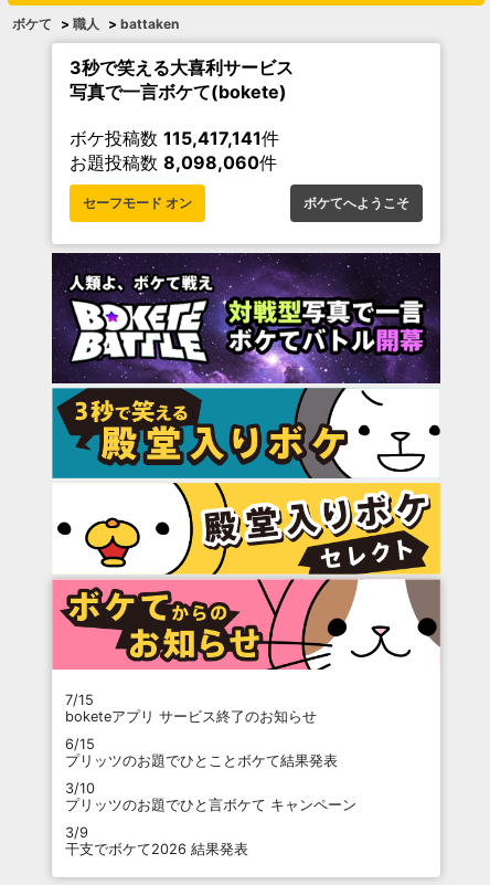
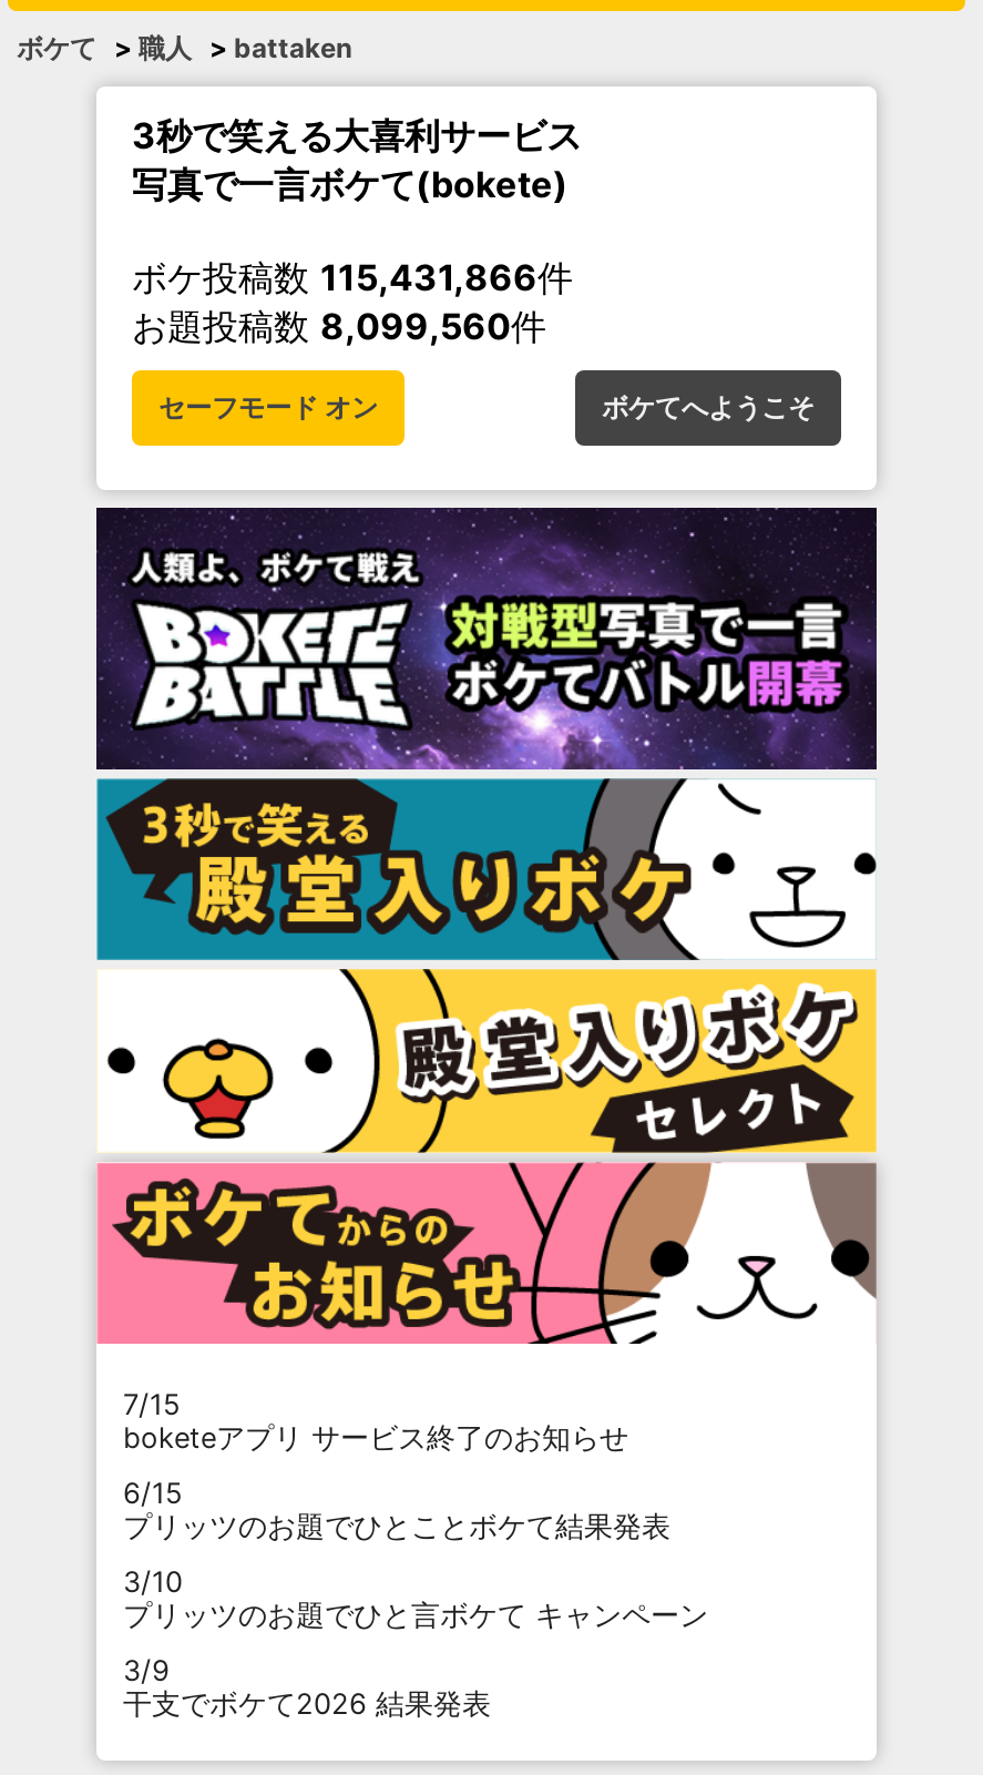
[70,127,279,149] ボケ投稿数115,417,141件 -> [132,256,573,300] ボケ投稿数115,431,866件
[70,152,277,174] お題投稿数8,098,060件 -> [132,304,546,349] お題投稿数8,099,560件

